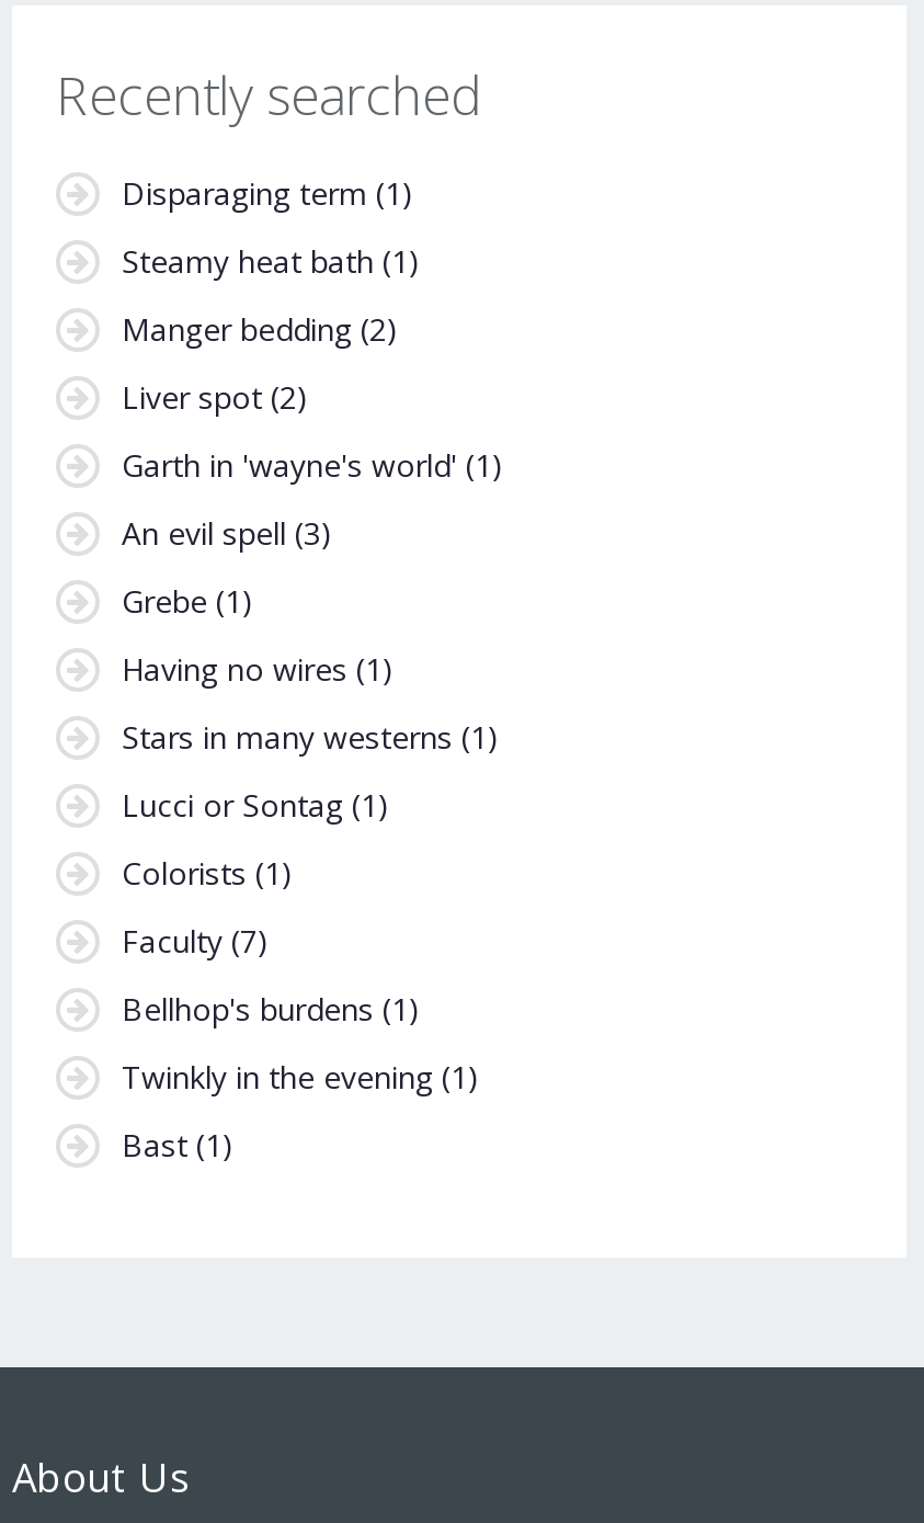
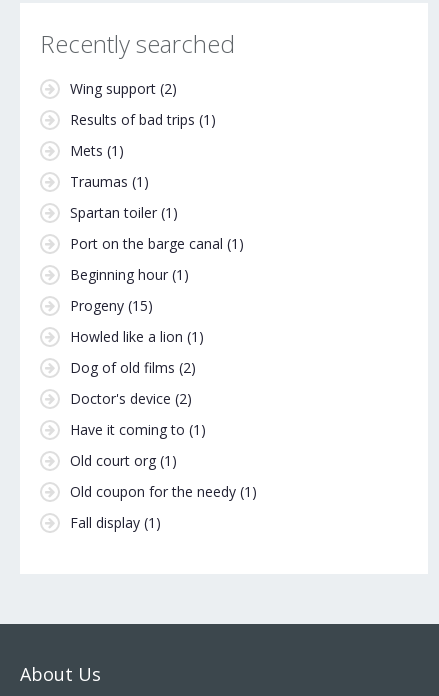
[122,172,413,214] Disparaging term (1) -> [70,79,177,98] Wing support (2)
[122,240,420,282] Steamy heat bath (1) -> [70,110,216,129] Results of bad trips (1)
[122,308,398,350] Manger bedding (2) -> [70,141,124,160] Mets (1)
[122,376,308,418] Liver spot (2) -> [70,172,149,191] Traumas (1)
[122,444,503,486] Garth in 'wayne's world' (1) -> [70,203,178,222] Spartan toiler (1)
[122,512,332,554] An evil spell (3) -> [70,234,244,253] Port on the barge canal (1)
[122,580,253,622] Grebe (1) -> [70,265,189,284] Beginning hour (1)
[122,648,393,690] Having no wires (1) -> [70,296,153,315] Progeny (15)
[122,716,499,758] Stars in many westerns (1) -> [70,327,204,346] Howled like a lion (1)
[122,784,389,826] Lucci or Sontag (1) -> [70,358,196,377] Dog of old films (2)
[122,852,293,894] Colorists (1) -> [70,389,192,408] Doctor's device (2)
[122,920,269,962] Faculty (7) -> [70,420,206,439] Have it coming to (1)
[122,988,420,1030] Bellhop's burdens (1) -> [70,451,177,470] Old court org (1)
[122,1056,479,1098] Twinkly in the evening (1) -> [70,482,257,501] Old coupon for the needy (1)
[122,1124,233,1166] Bast (1) -> [70,513,161,532] Fall display (1)

